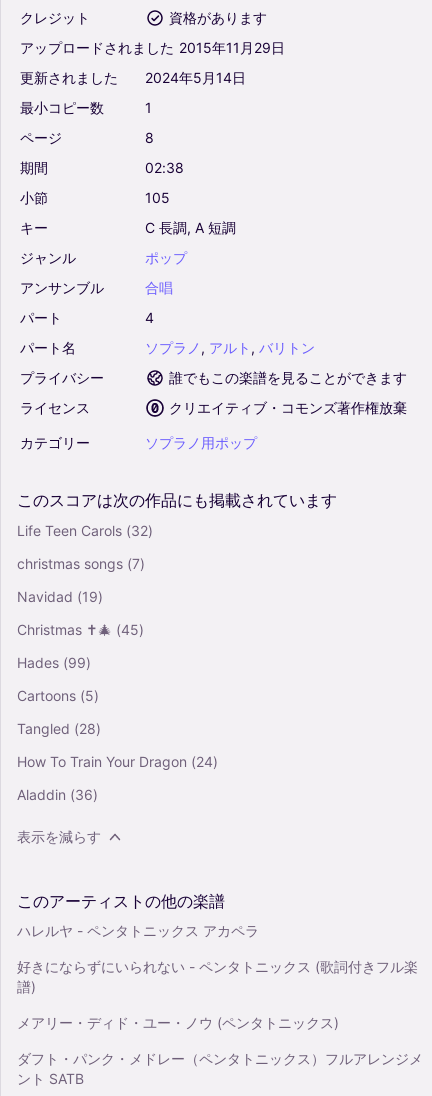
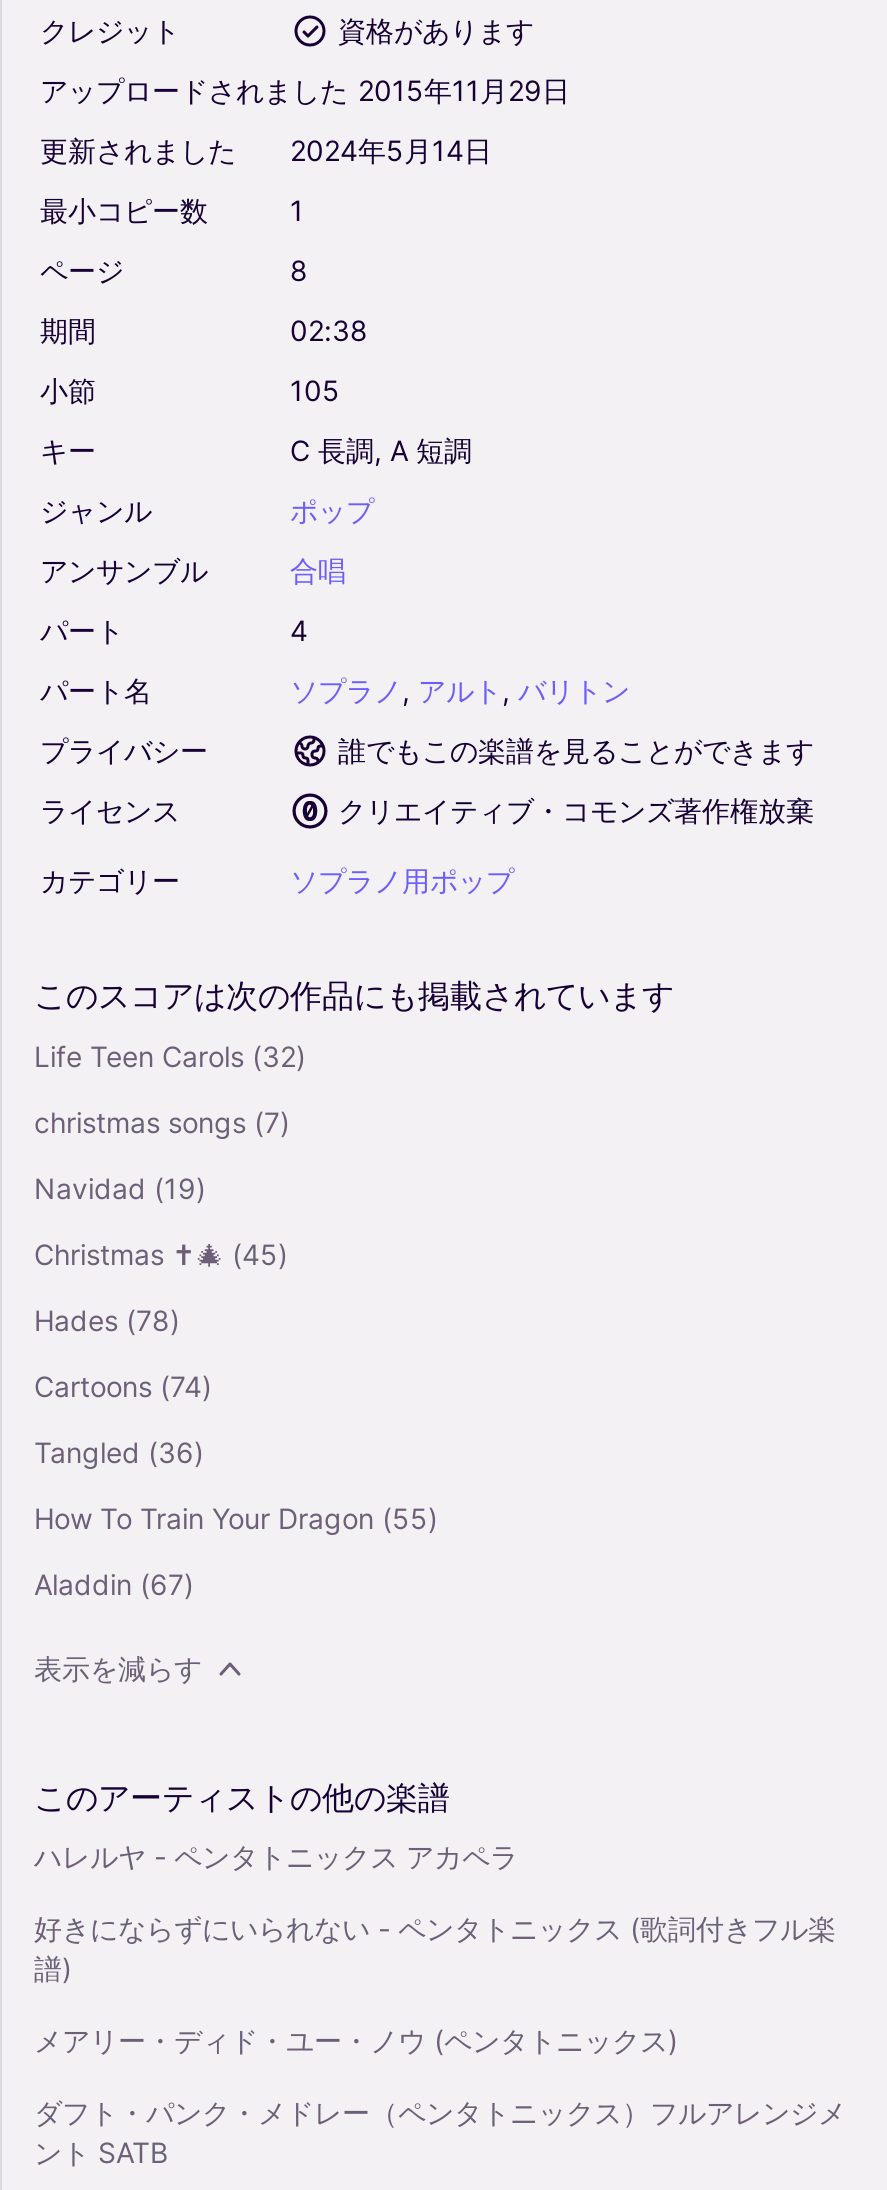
[17,654,91,671] Hades (99) -> [34,1303,180,1337] Hades (78)
[17,687,99,704] Cartoons (5) -> [34,1369,212,1403] Cartoons (74)
[17,720,101,737] Tangled (28) -> [34,1435,204,1469] Tangled (36)
[17,753,218,770] How To Train Your Dragon (24) -> [34,1501,438,1535] How To Train Your Dragon (55)
[17,786,98,803] Aladdin (36) -> [34,1567,194,1601] Aladdin (67)

